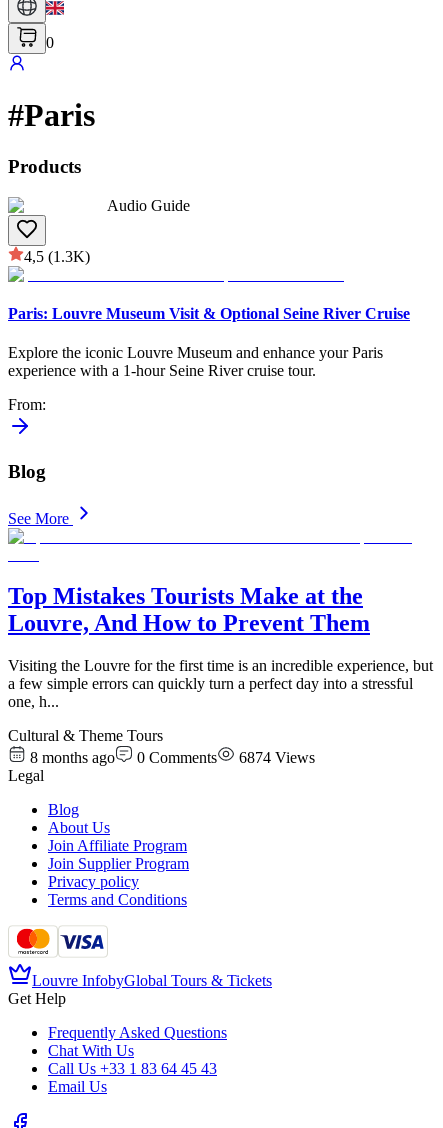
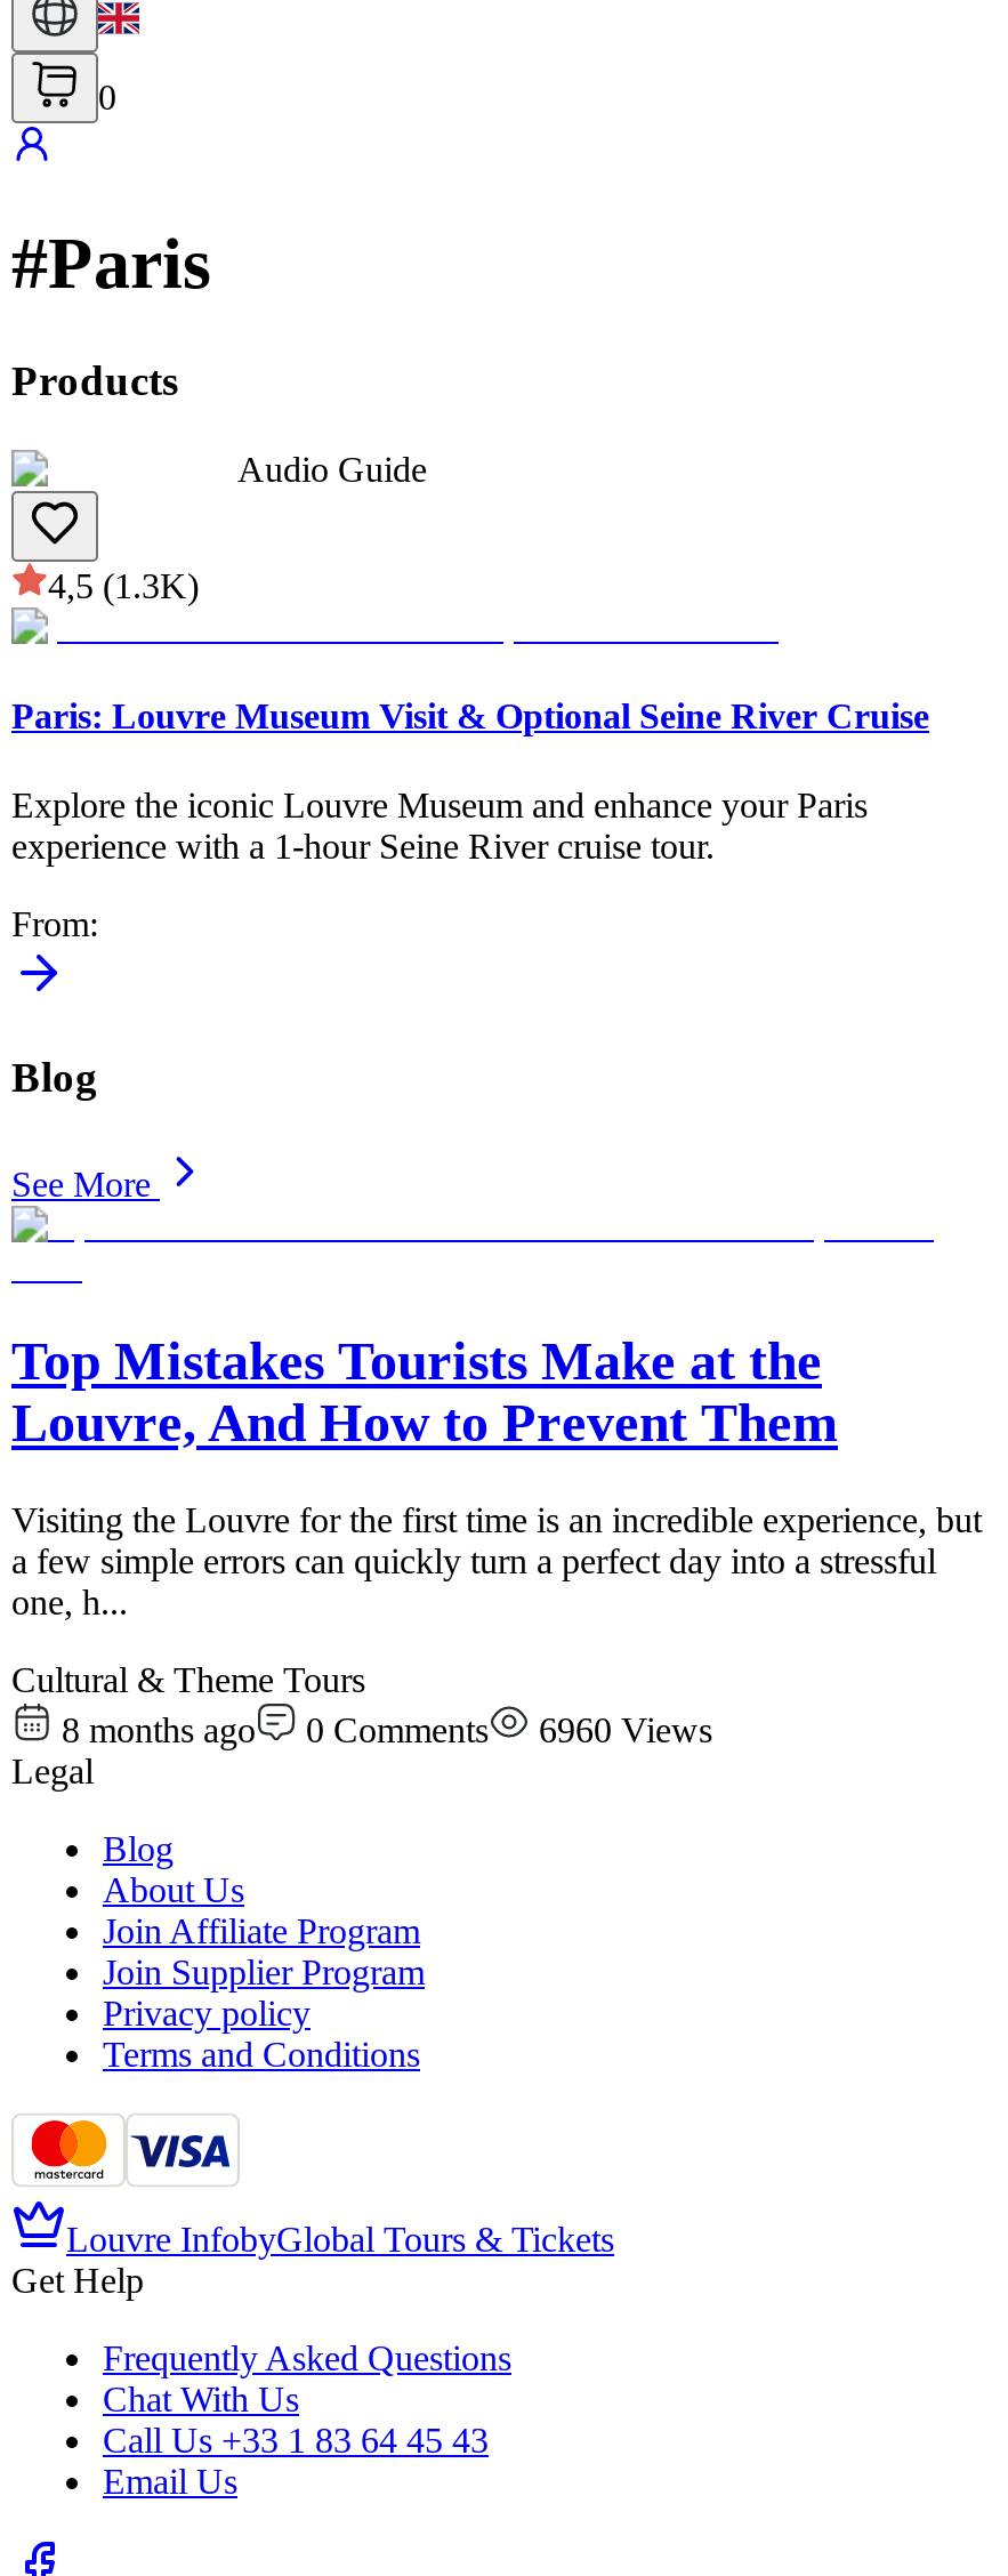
[30,749,315,766] 8 months ago 0 Comments 6874 Views -> [62,1711,712,1750] 8 months ago 0 Comments 6960 Views

